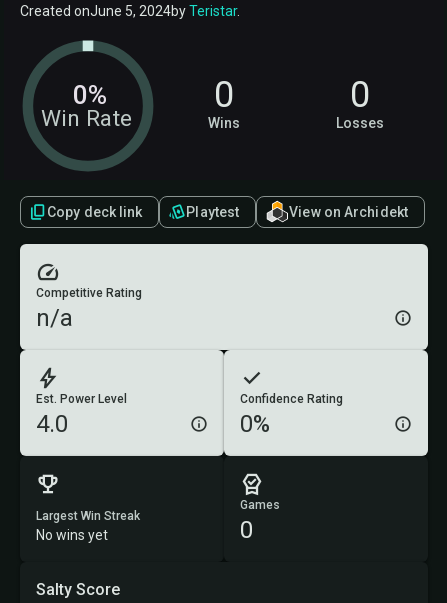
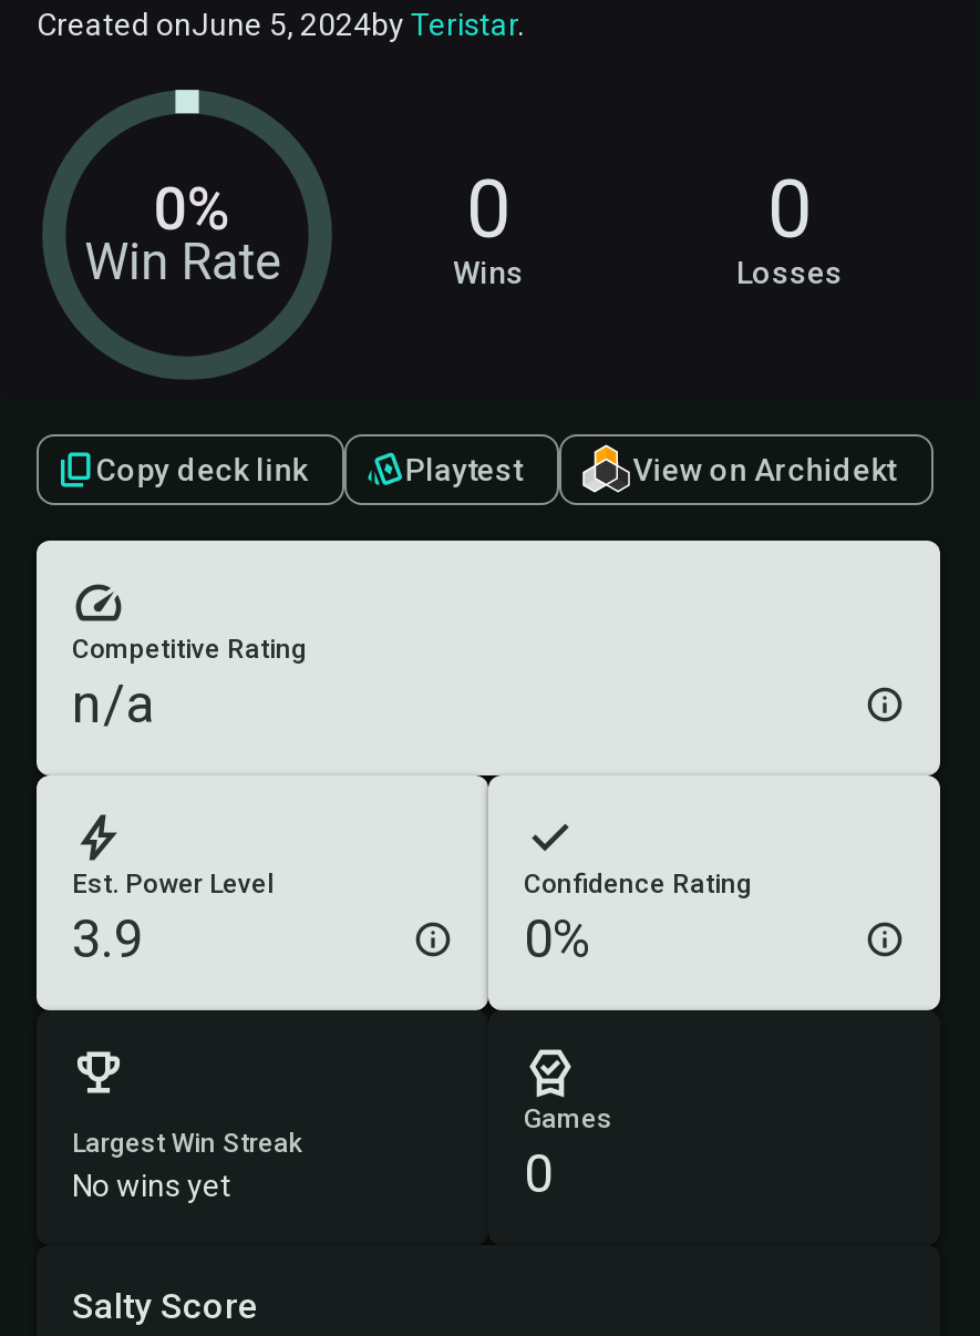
[36,410,68,438] 4.0 -> [72,908,143,970] 3.9

